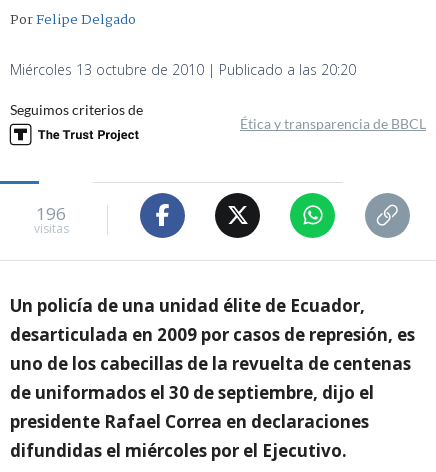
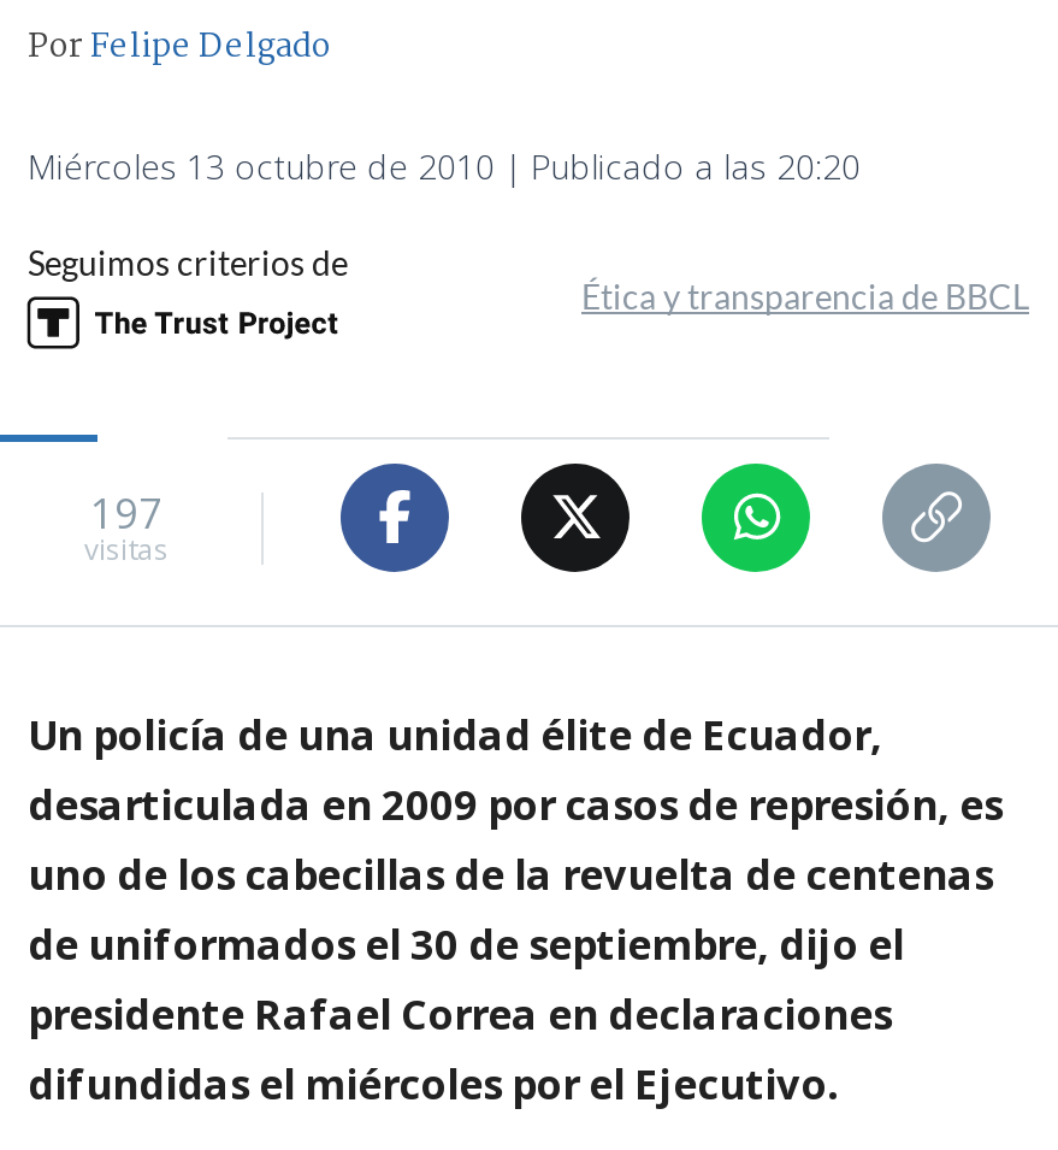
[36,202,66,225] 196 -> [90,486,162,541] 197

